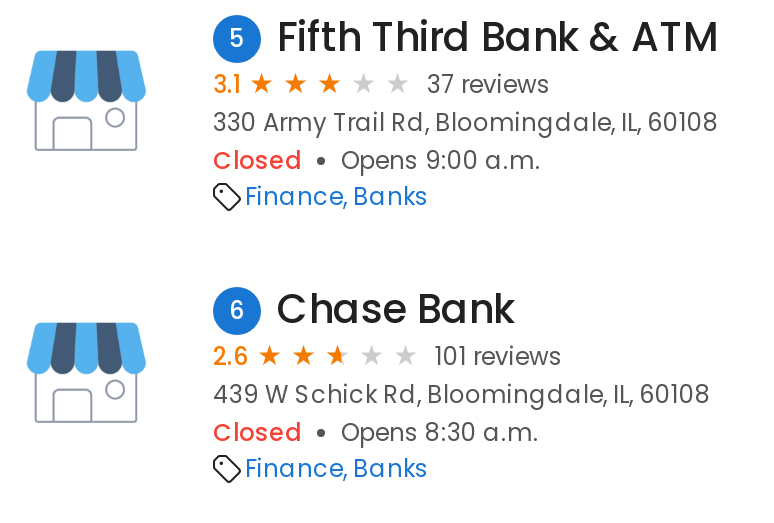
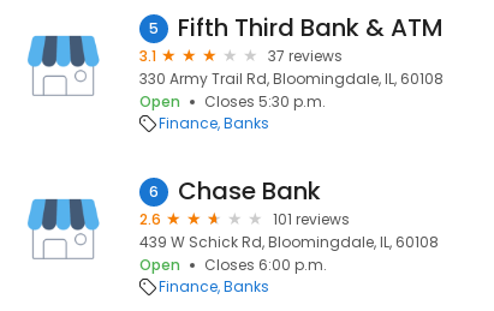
[213,143,541,177] Closed | Opens 9:00 a.m. -> [139,91,326,112] Open | Closes 5:30 p.m.
[213,415,539,449] Closed | Opens 8:30 a.m. -> [139,255,327,275] Open | Closes 6:00 p.m.

